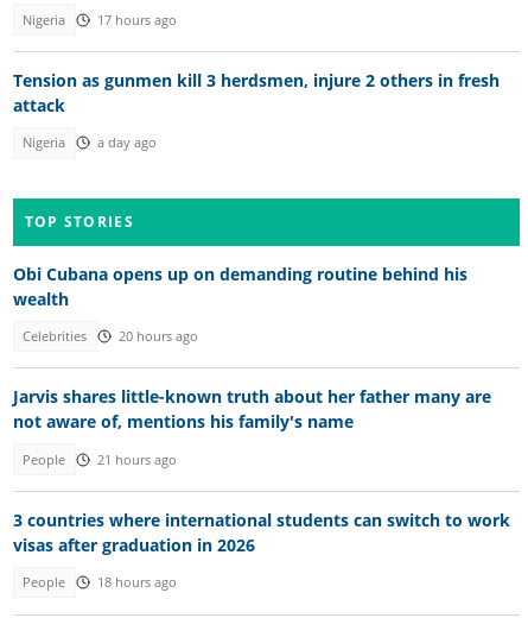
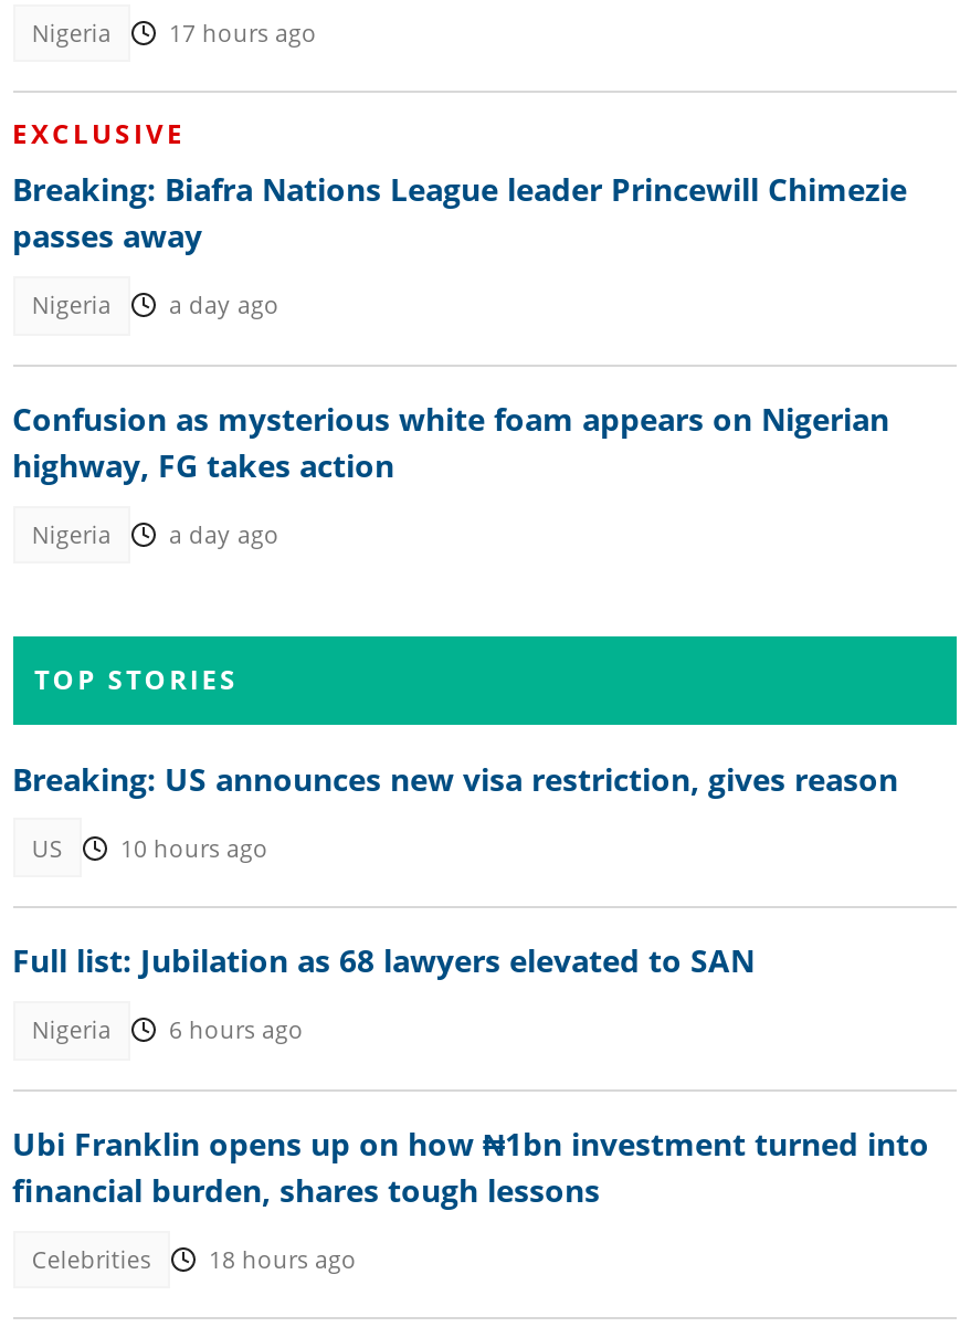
[12,69,499,117] Tension as gunmen kill 3 herdsmen, injure 2 others in fresh | attack -> [12,115,907,485] EXCLUSIVE | Breaking: Biafra Nations League leader Princewill Chimezie | passes away | Nigeria | a day ago | Confusion as mysterious white foam appears on Nigerian | highway, FG takes action
moved [23,135,156,231] -> [32,519,279,699]: Nigeria | a day ago | TOP STORIES
[12,262,467,310] Obi Cubana opens up on demanding routine behind his | wealth -> [12,756,929,1210] Breaking: US announces new visa restriction, gives reason | US | 10 hours ago | Full list: Jubilation as 68 lawyers elevated to SAN | Nigeria | 6 hours ago | Ubi Franklin opens up on how ₦1bn investment turned into | financial burden, shares tough lessons
[12,328,510,591] 20 hours ago | Jarvis shares little-known truth about her father many are | not aware of, mentions his family's name | People | 21 hours ago | 3 countries where international students can switch to work | visas after graduation in 2026 | People -> none
moved [23,328,87,345] -> [32,1243,151,1274]: Celebrities

